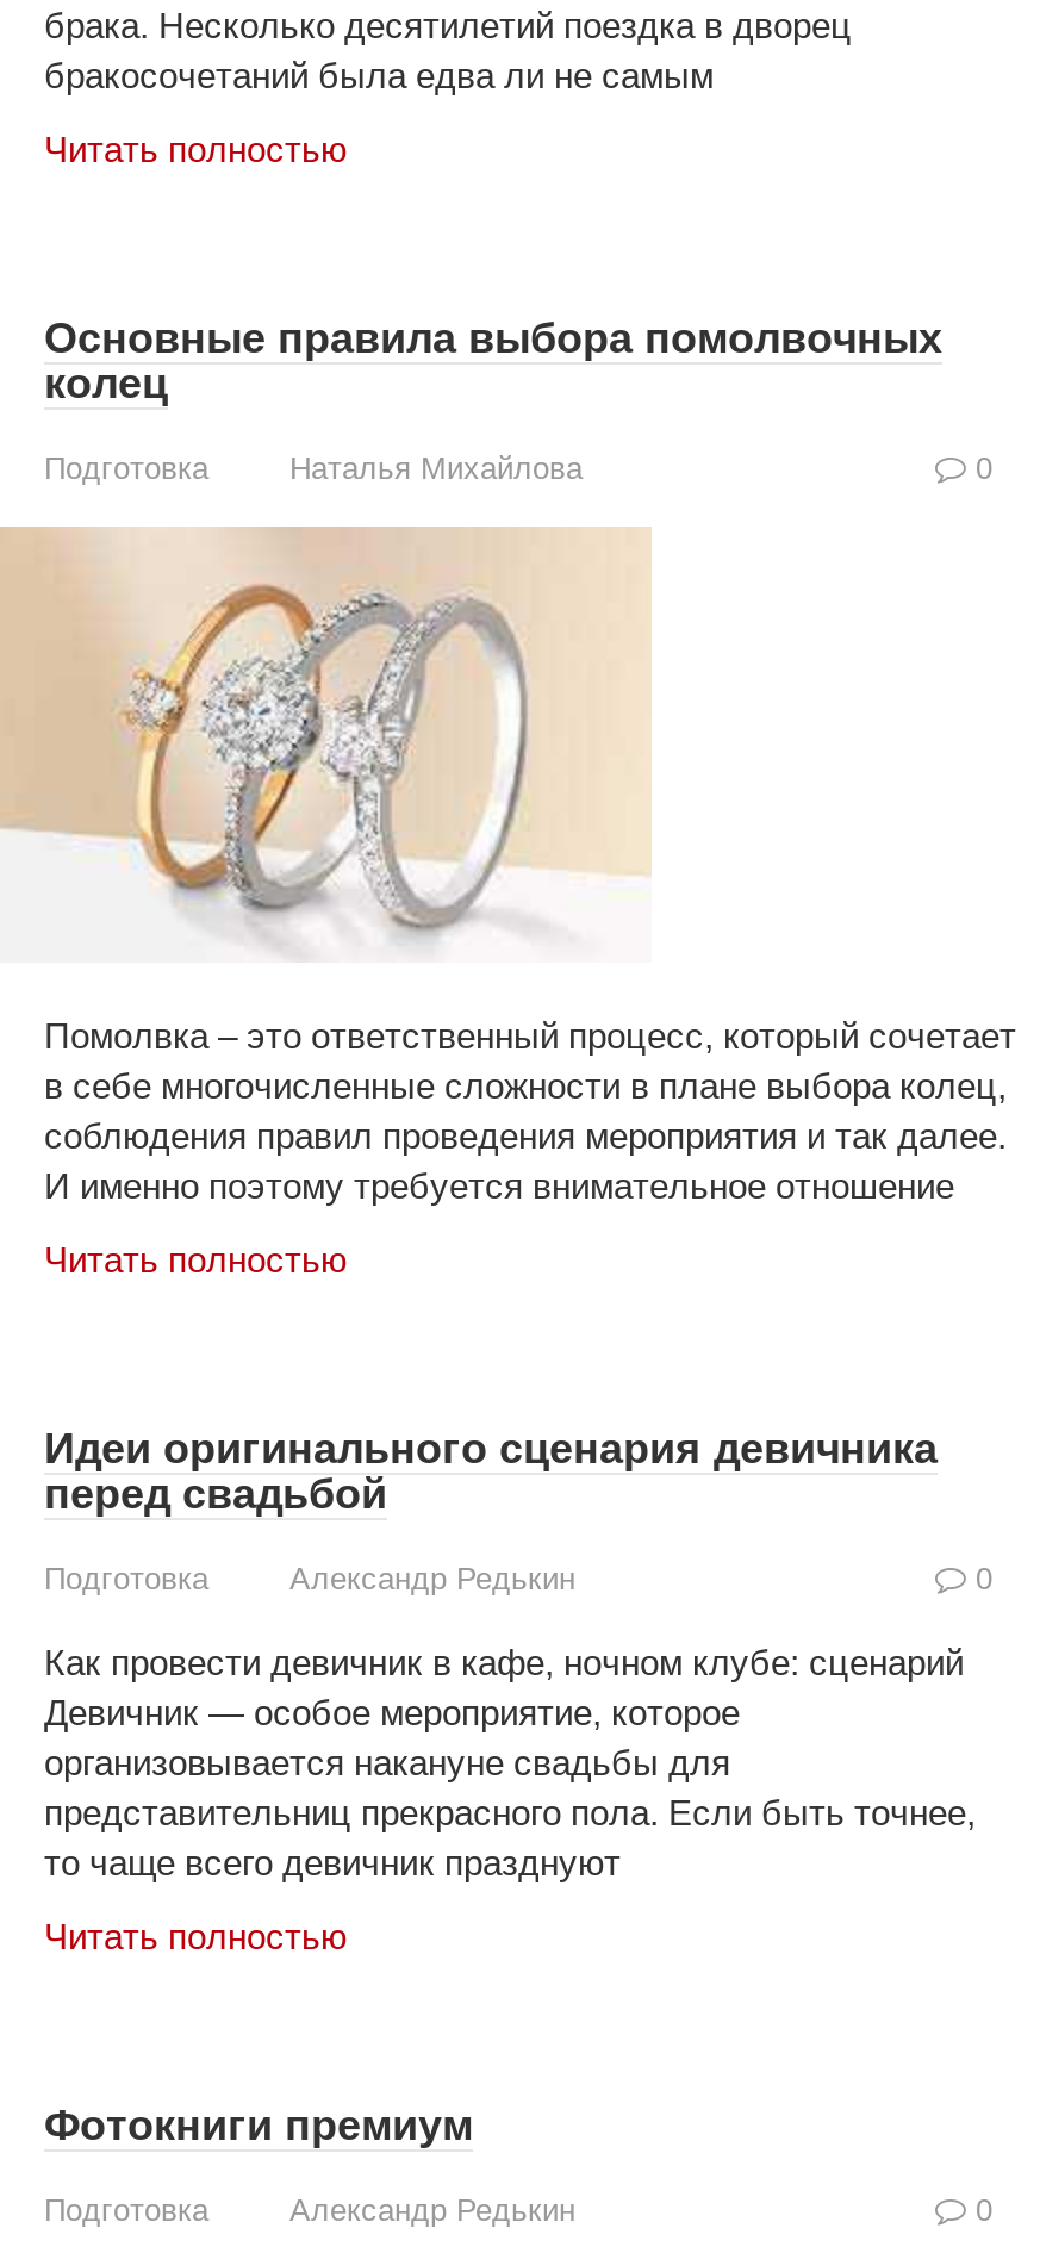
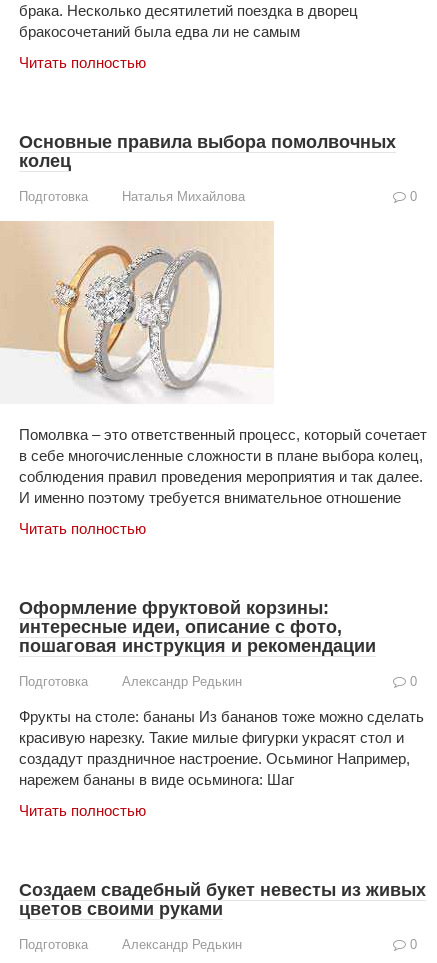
[44,1425,938,1518] Идеи оригинального сценария девичника | перед свадьбой -> [19,598,376,656] Оформление фруктовой корзины: | интересные идеи, описание с фото, | пошаговая инструкция и рекомендации
[44,1642,976,1882] Как провести девичник в кафе, ночном клубе: сценарий | Девичник — особое мероприятие, которое | организовывается накануне свадьбы для | представительниц прекрасного пола. Если быть точнее, | то чаще всего девичник празднуют -> [19,708,424,788] Фрукты на столе: бананы Из бананов тоже можно сделать | красивую нарезку. Такие милые фигурки украсят стол и | создадут праздничное настроение. Осьминог Например, | нарежем бананы в виде осьминога: Шаг
[44,2102,473,2149] Фотокниги премиум -> [19,880,426,919] Создаем свадебный букет невесты из живых | цветов своими руками

